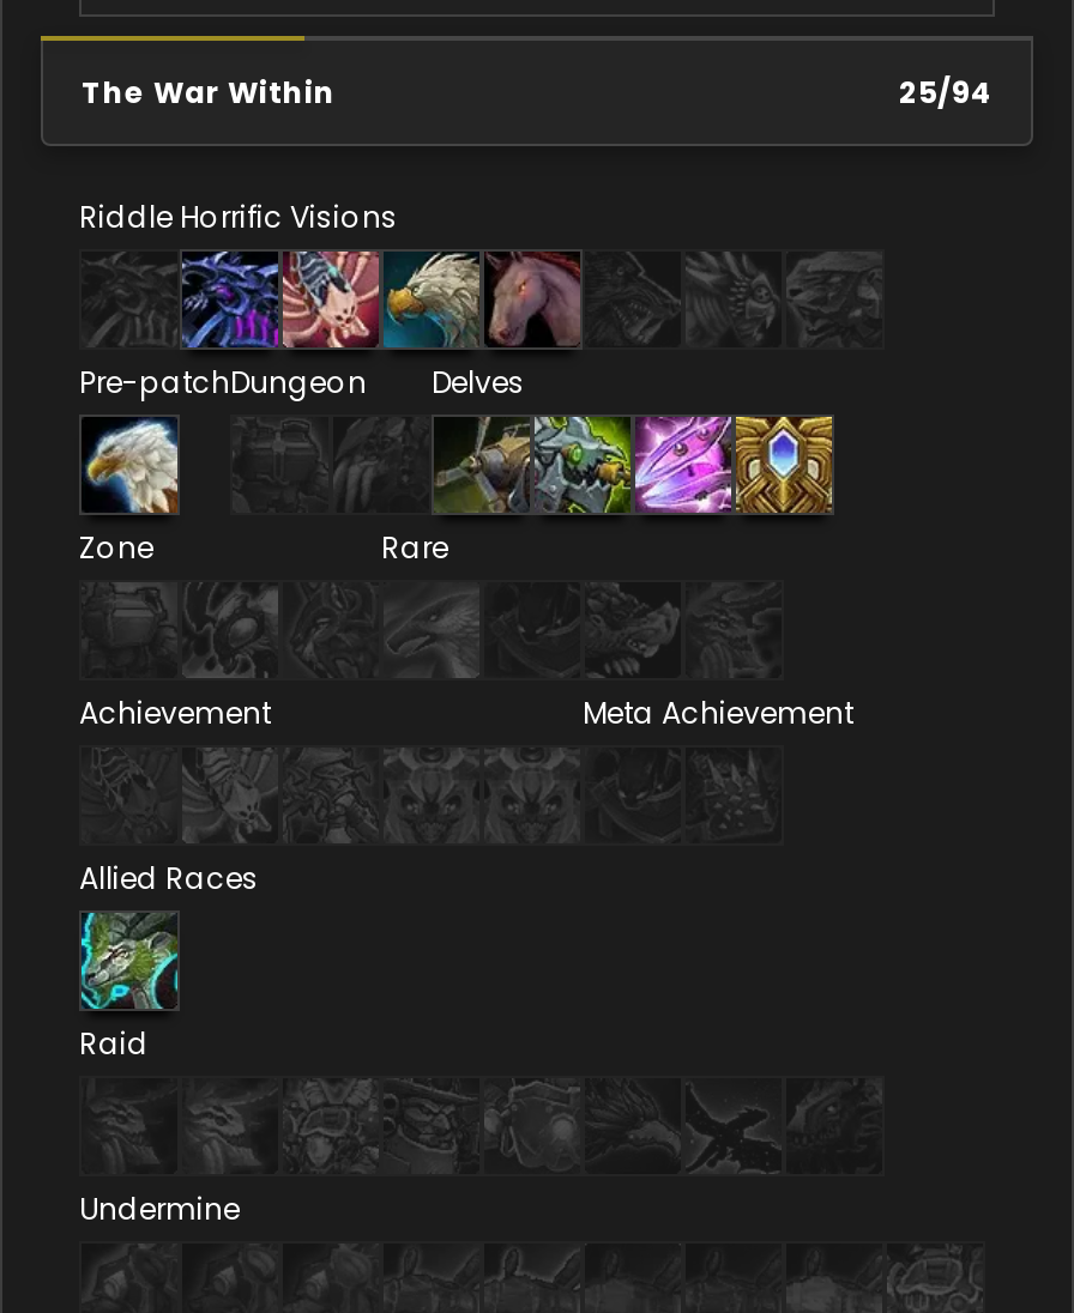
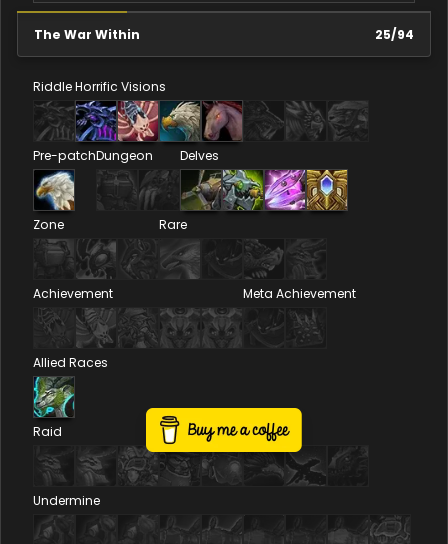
none -> [145,407,303,453] [image]

